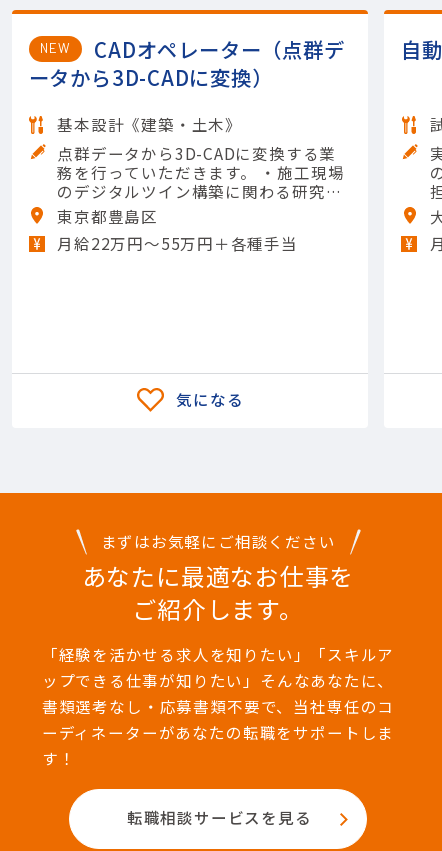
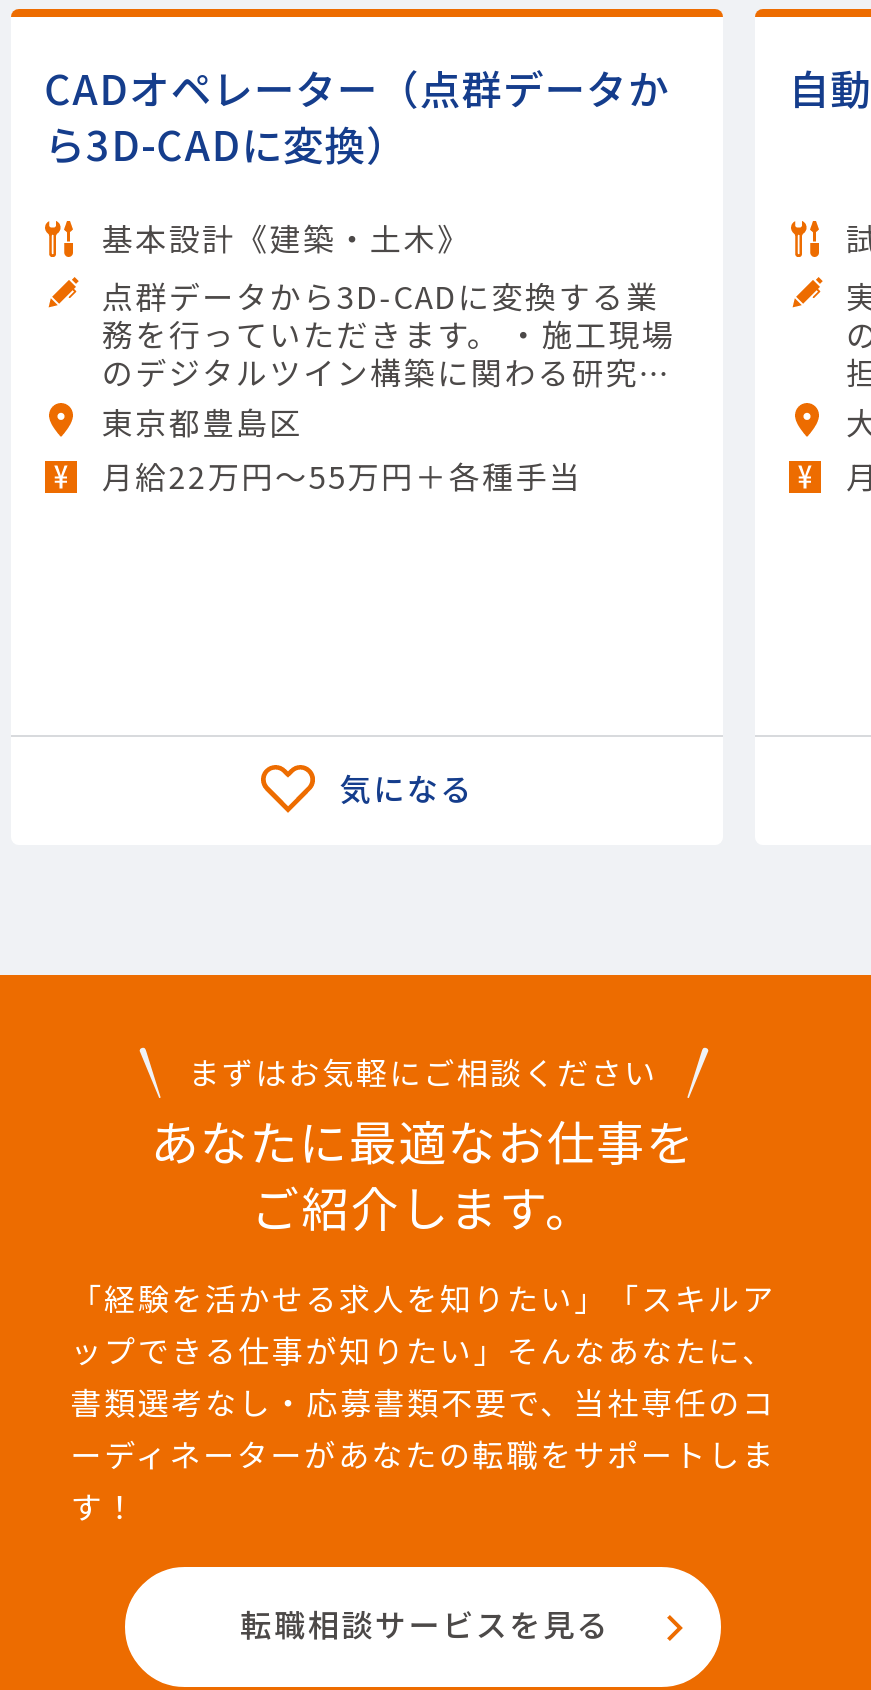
[29,34,344,92] NEW | CADオペレーター（点群デ | ータから3D-CADに変換） -> [44,56,669,172] CADオペレーター（点群データか | ら3D-CADに変換）

